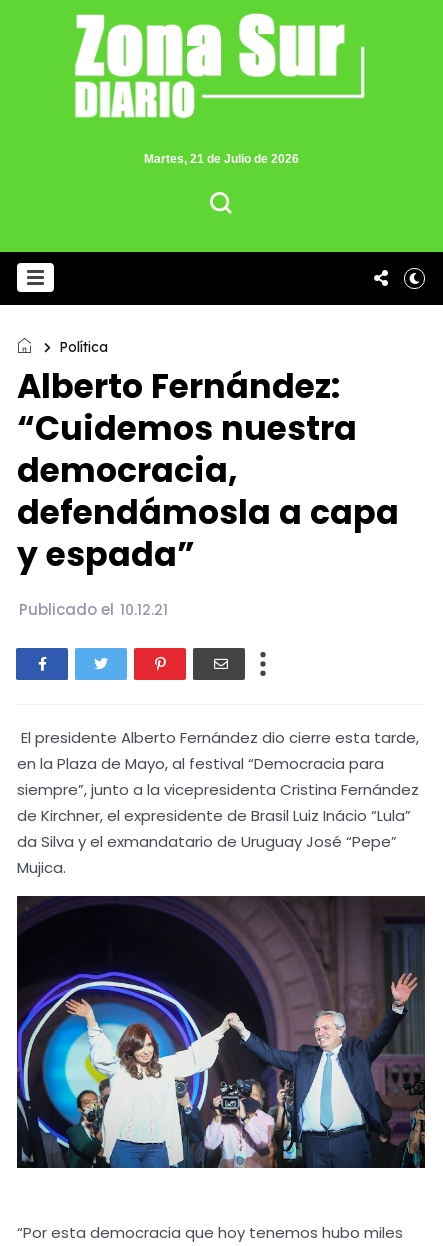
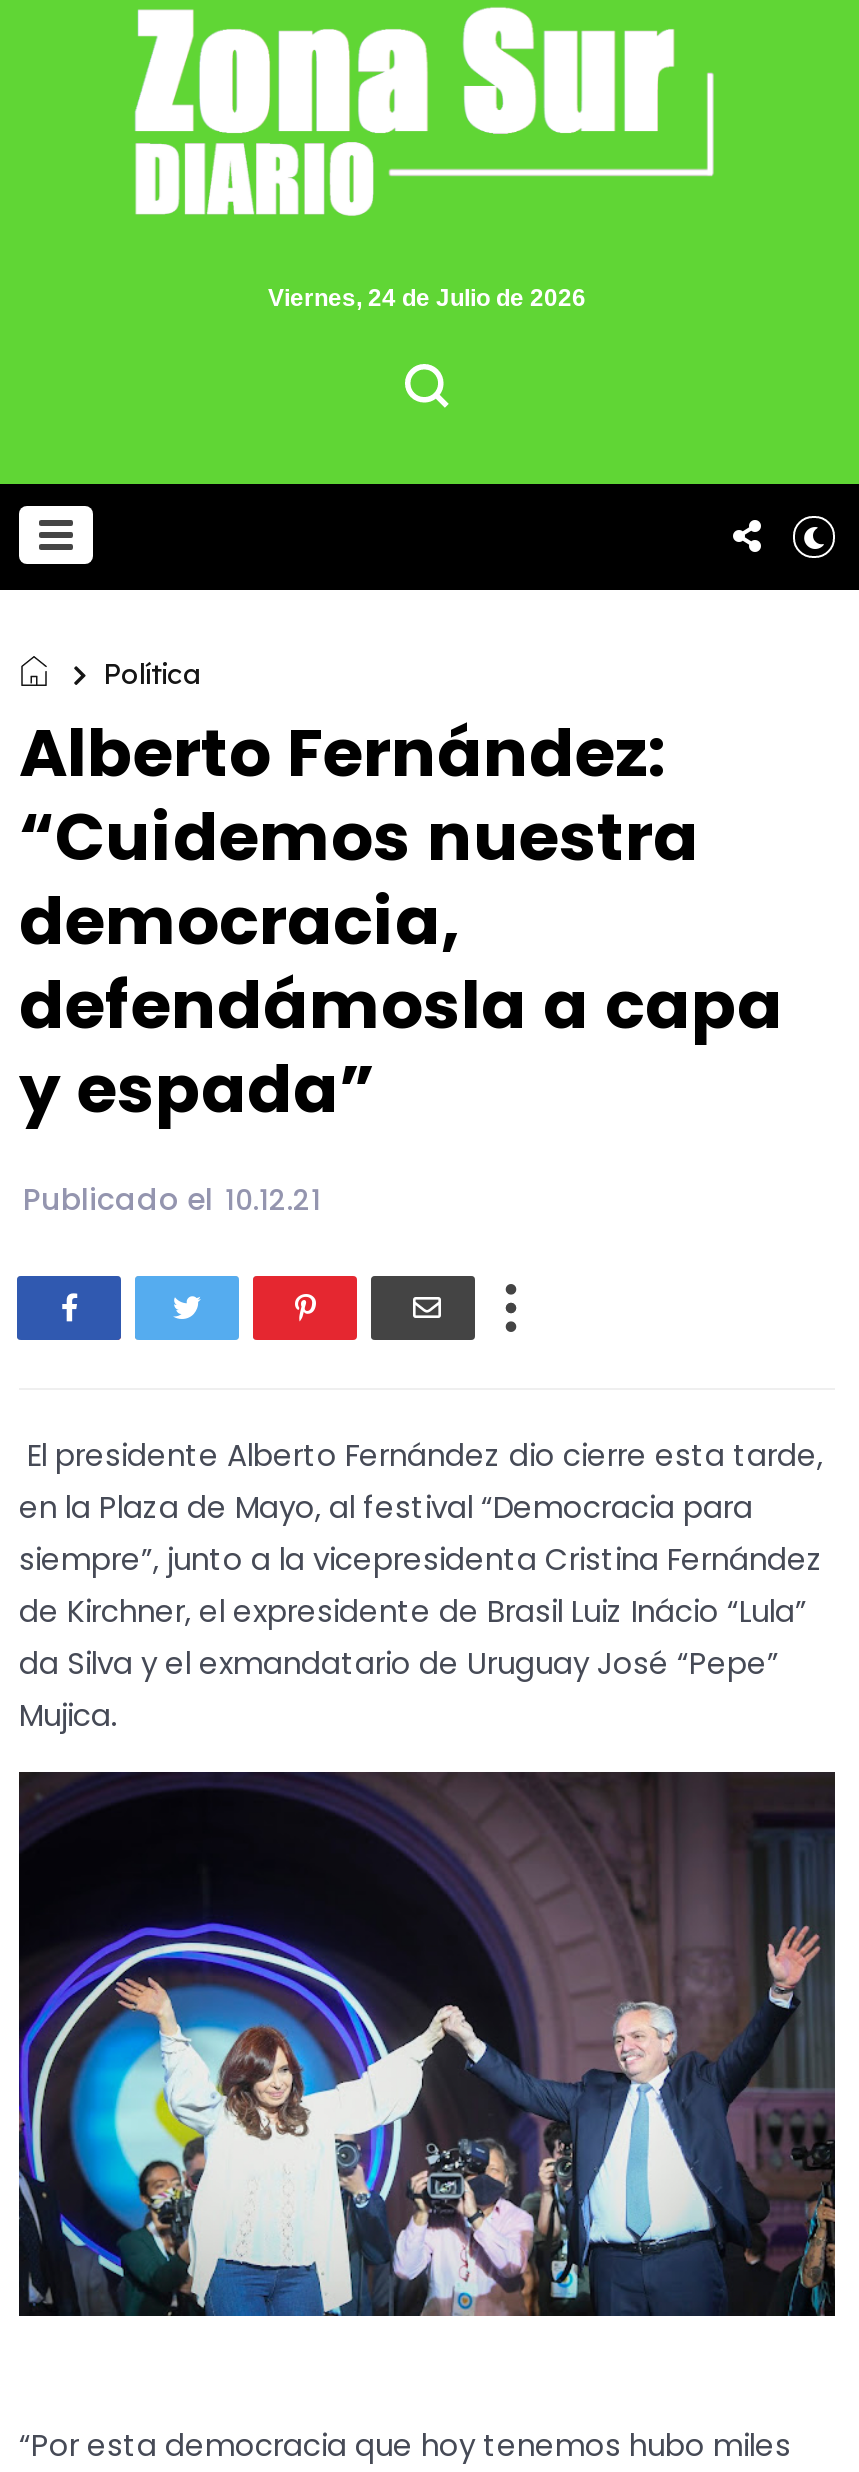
[143,152,298,166] Martes, 21 de Julio de 2026 -> [268,284,586,312] Viernes, 24 de Julio de 2026

